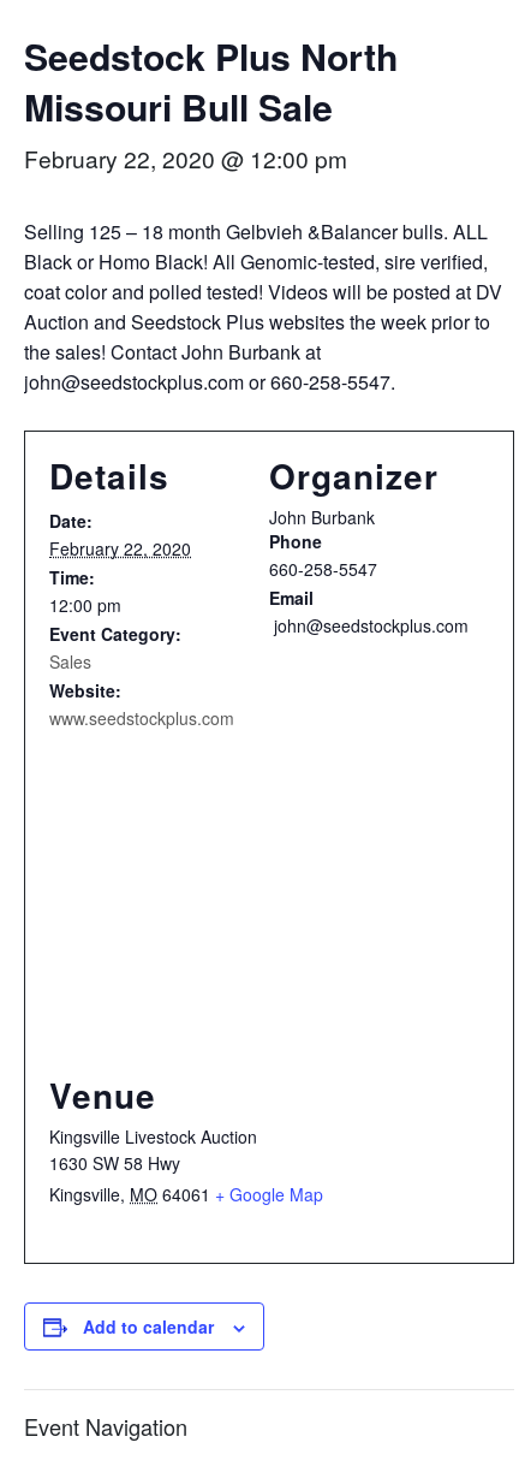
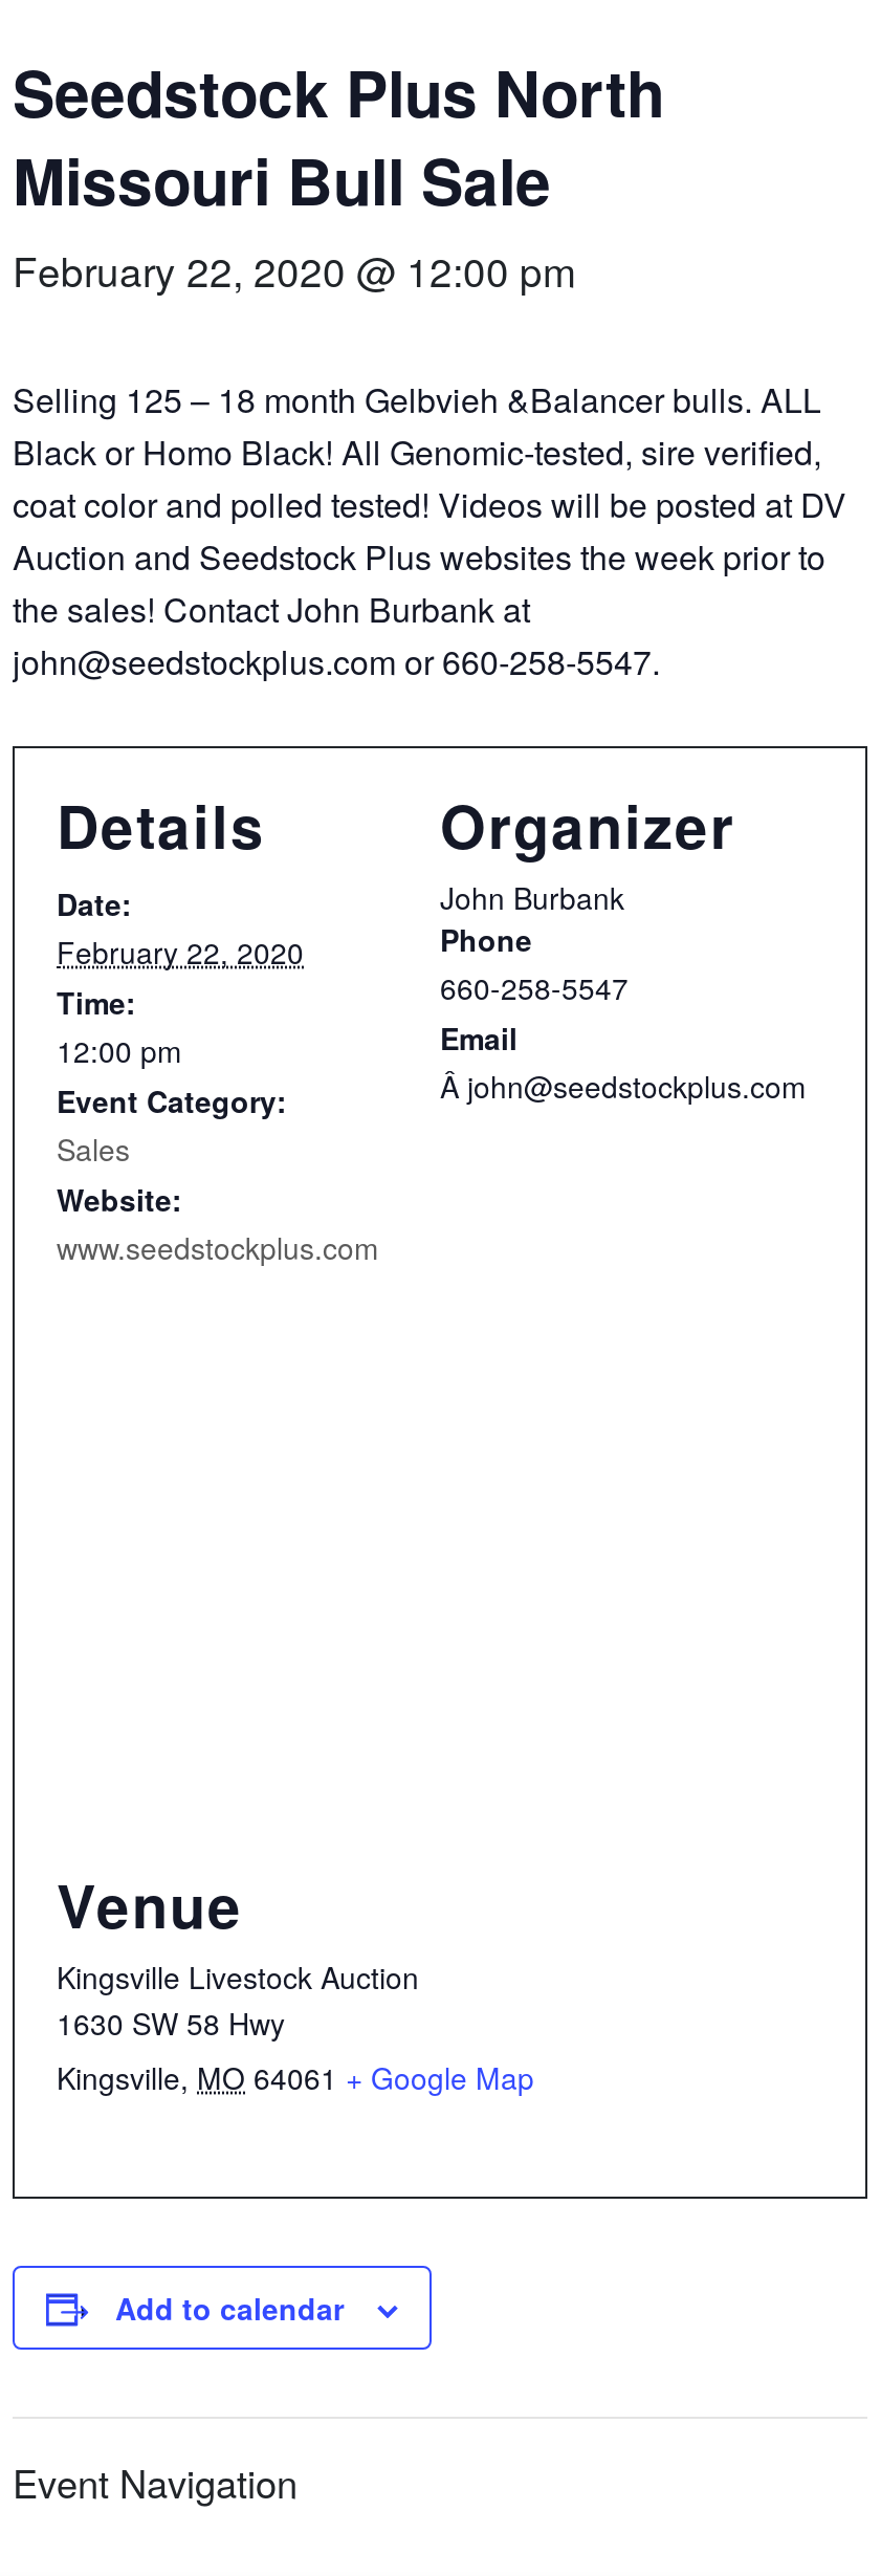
[269,613,469,638] john@seedstockplus.com -> [440,1064,807,1106] Â john@seedstockplus.com

